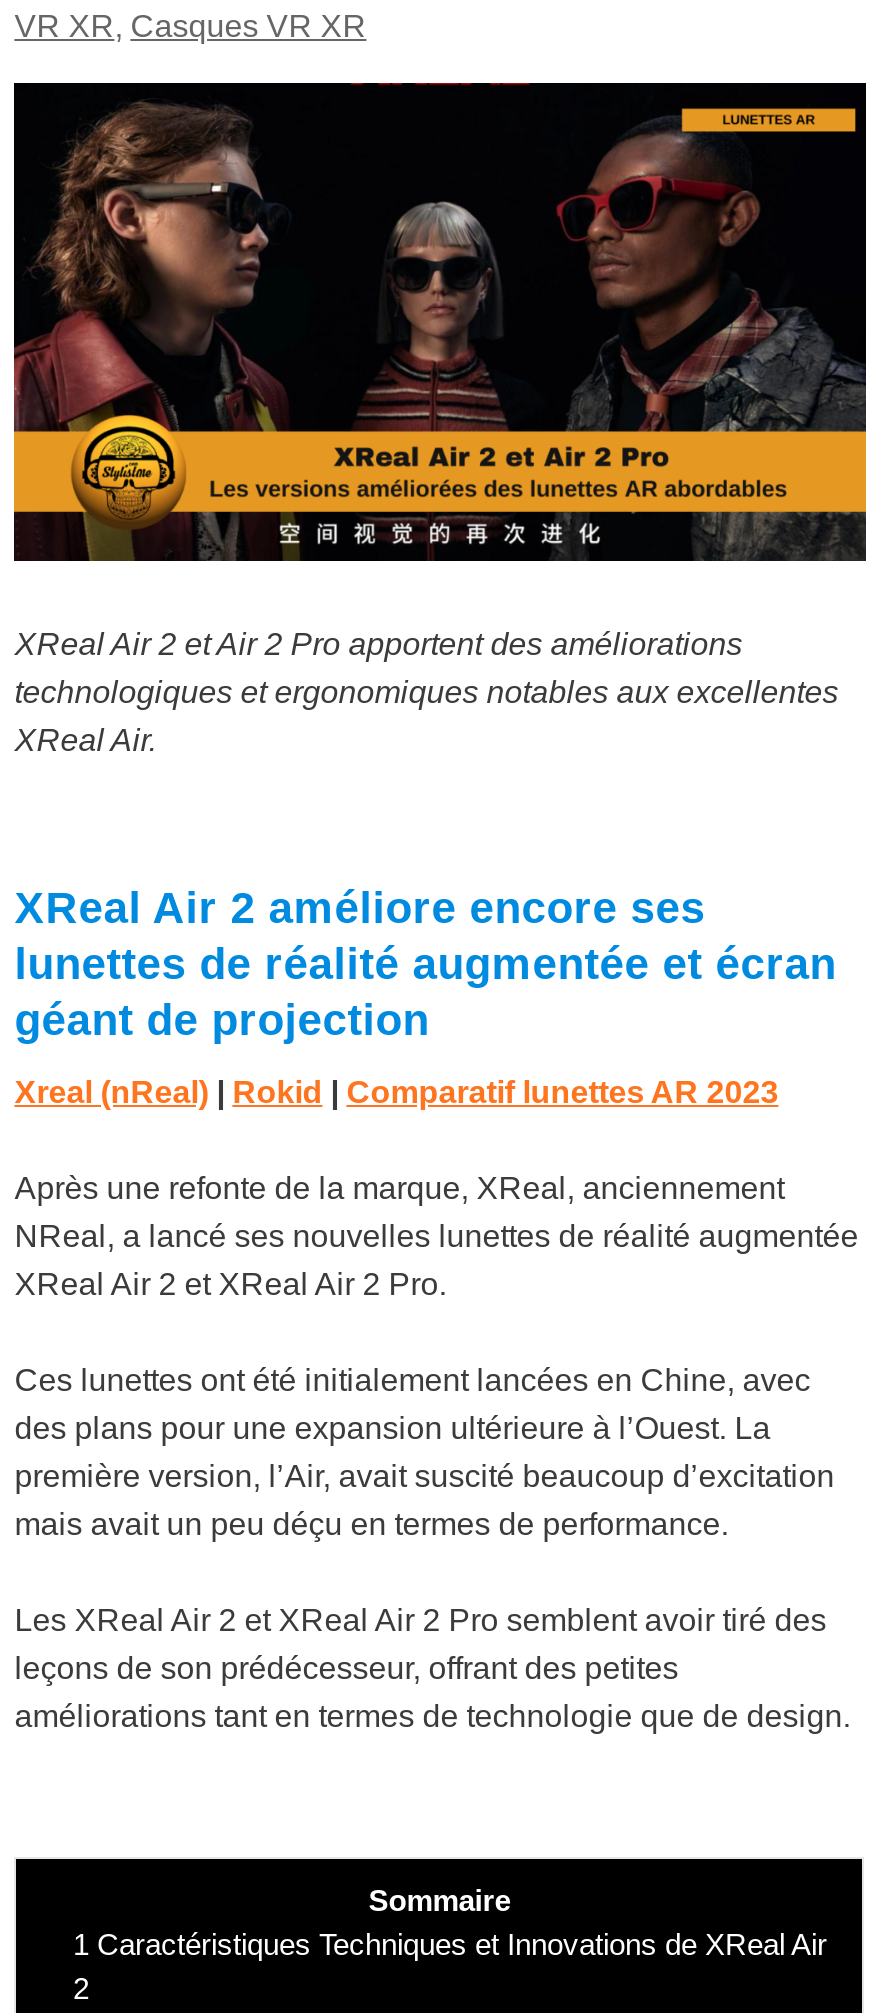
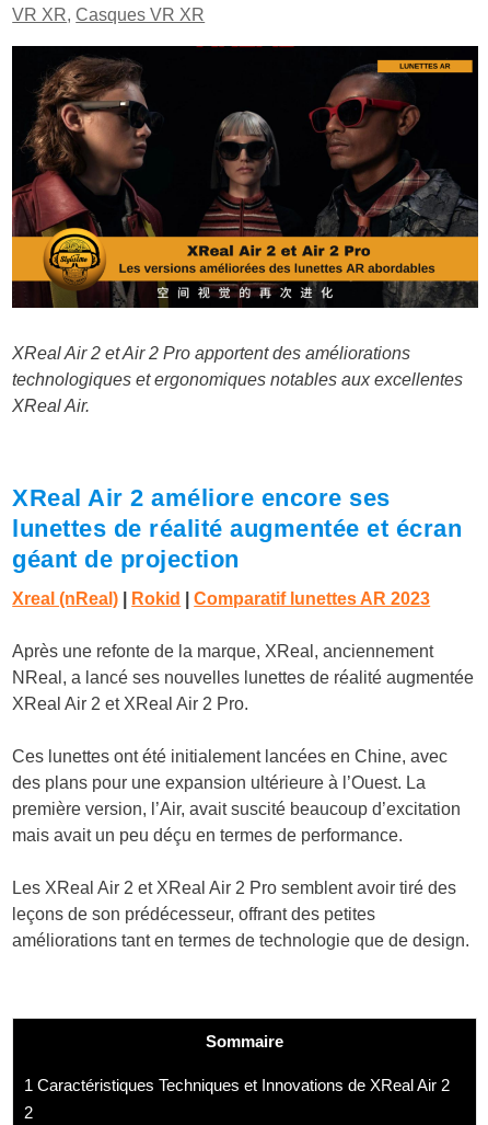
[73,1928,827,1962] 1 Caractéristiques Techniques et Innovations de XReal Air -> [24,1075,450,1094] 1 Caractéristiques Techniques et Innovations de XReal Air 2

